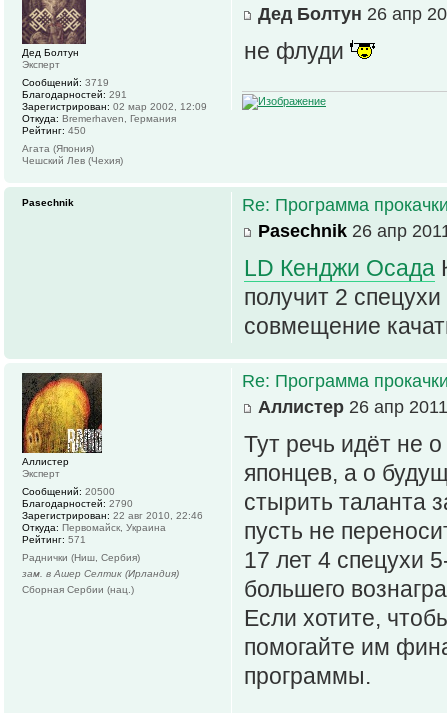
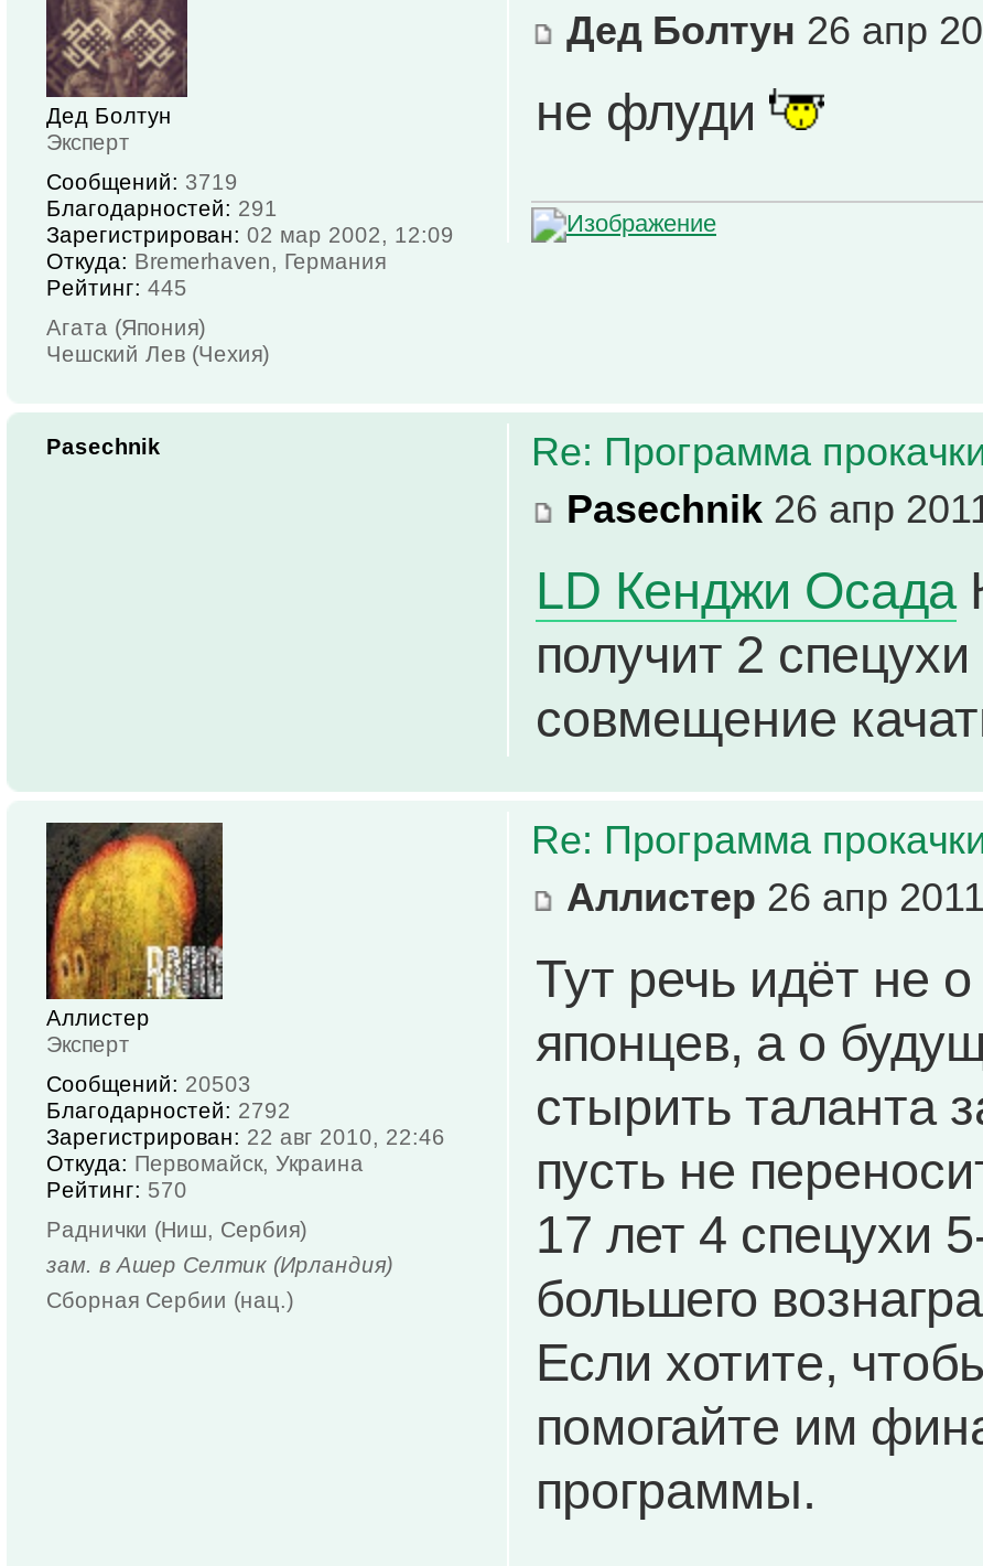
[22,125,86,136] Рейтинг: 450 -> [46,276,187,300] Рейтинг: 445
[22,486,115,497] Сообщений: 20500 -> [46,1072,251,1097] Сообщений: 20503
[22,498,133,509] Благодарностей: 2790 -> [46,1099,291,1123] Благодарностей: 2792
[22,534,86,545] Рейтинг: 571 -> [46,1178,187,1203] Рейтинг: 570

